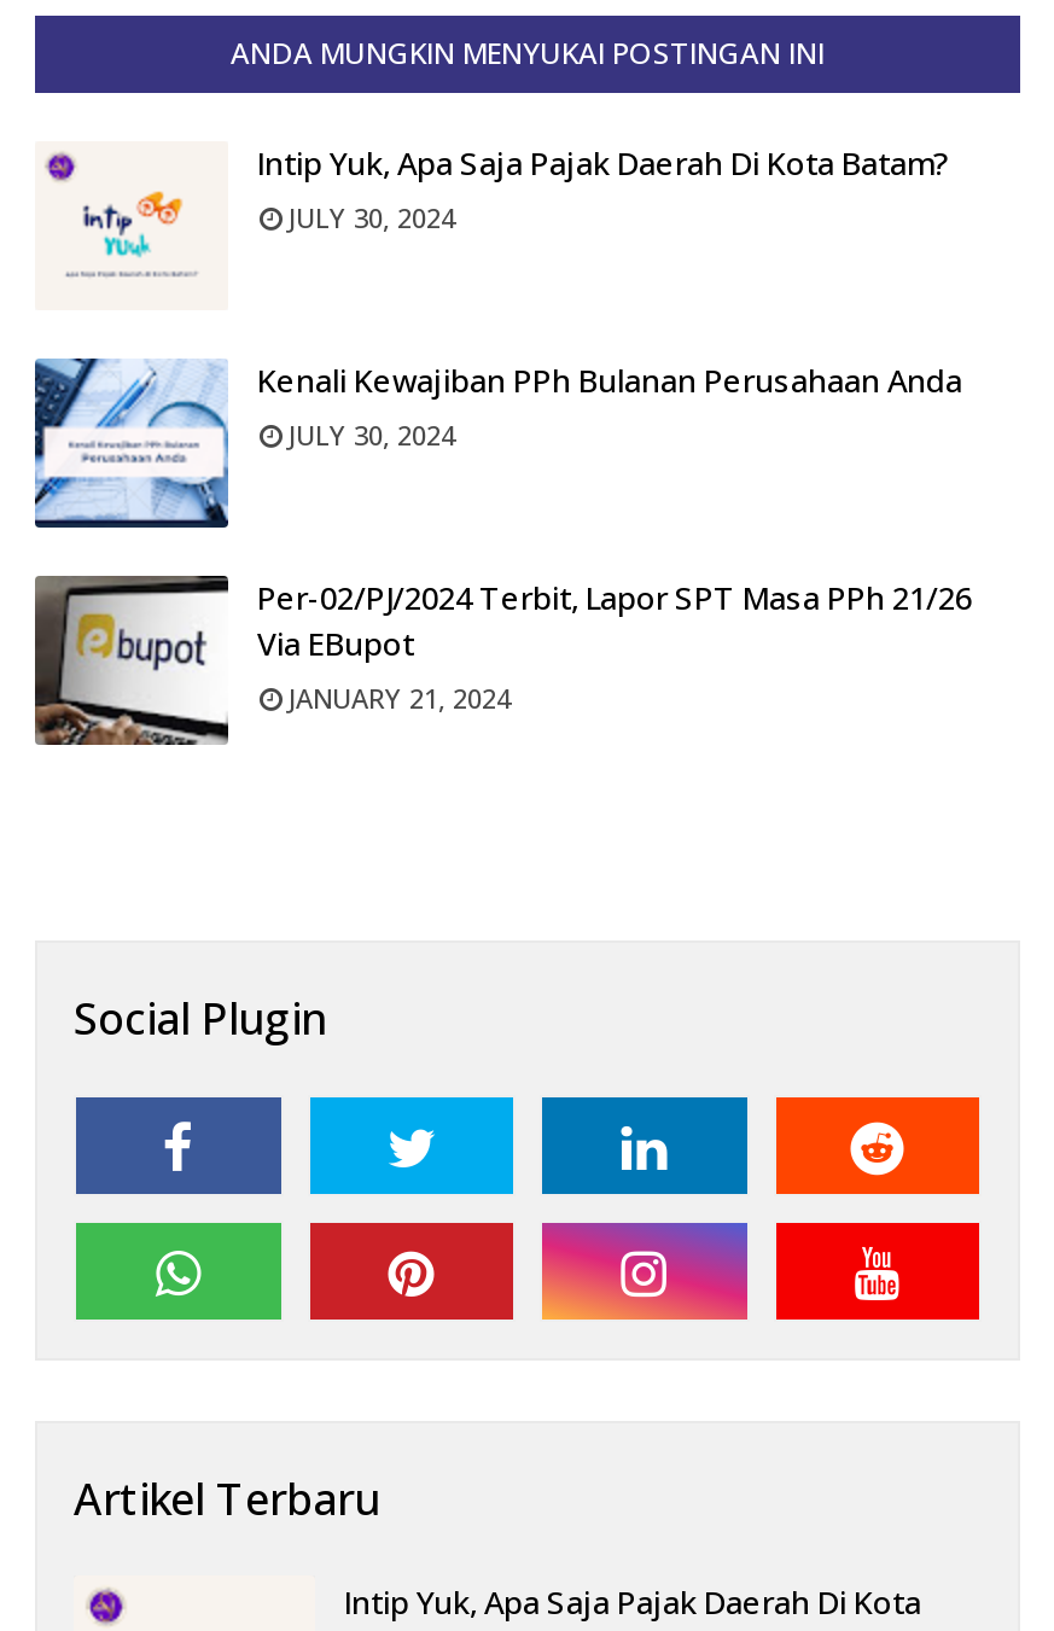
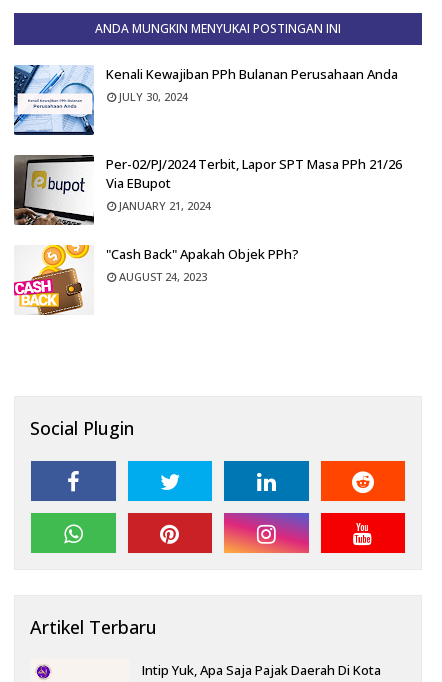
[35,141,950,310] [image] | Intip Yuk, Apa Saja Pajak Daerah Di Kota Batam? | JULY 30, 2024 -> none
moved [30,354,972,716] -> [12,63,402,213]: [image] | Kenali Kewajiban PPh Bulanan Perusahaan Anda | JULY 30, 2024 | Per-02/PJ/2024 Terbit, Lapor SPT Masa PPh 21/26 | Via EBupot | JANUARY 21, 2024
none -> [13,244,299,315] [image] | "Cash Back" Apakah Objek PPh? | AUGUST 24, 2023

